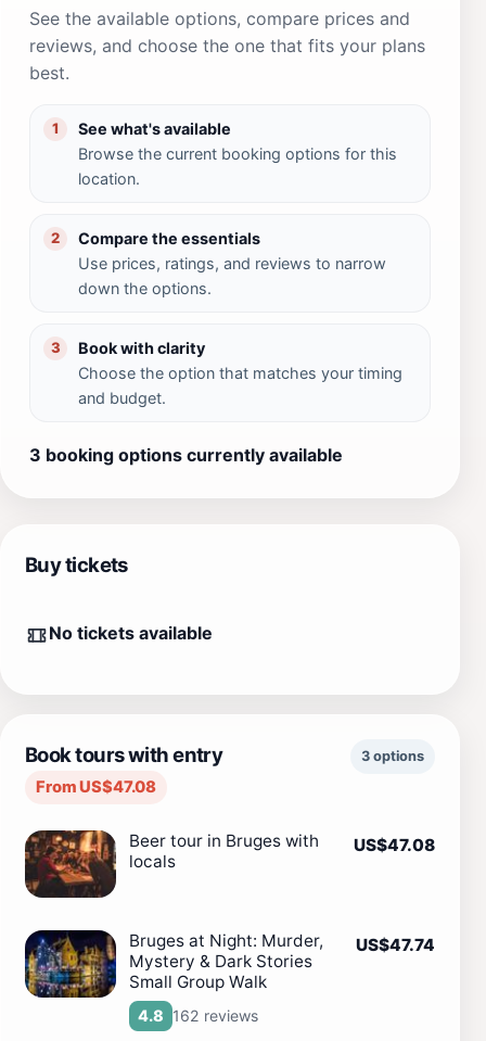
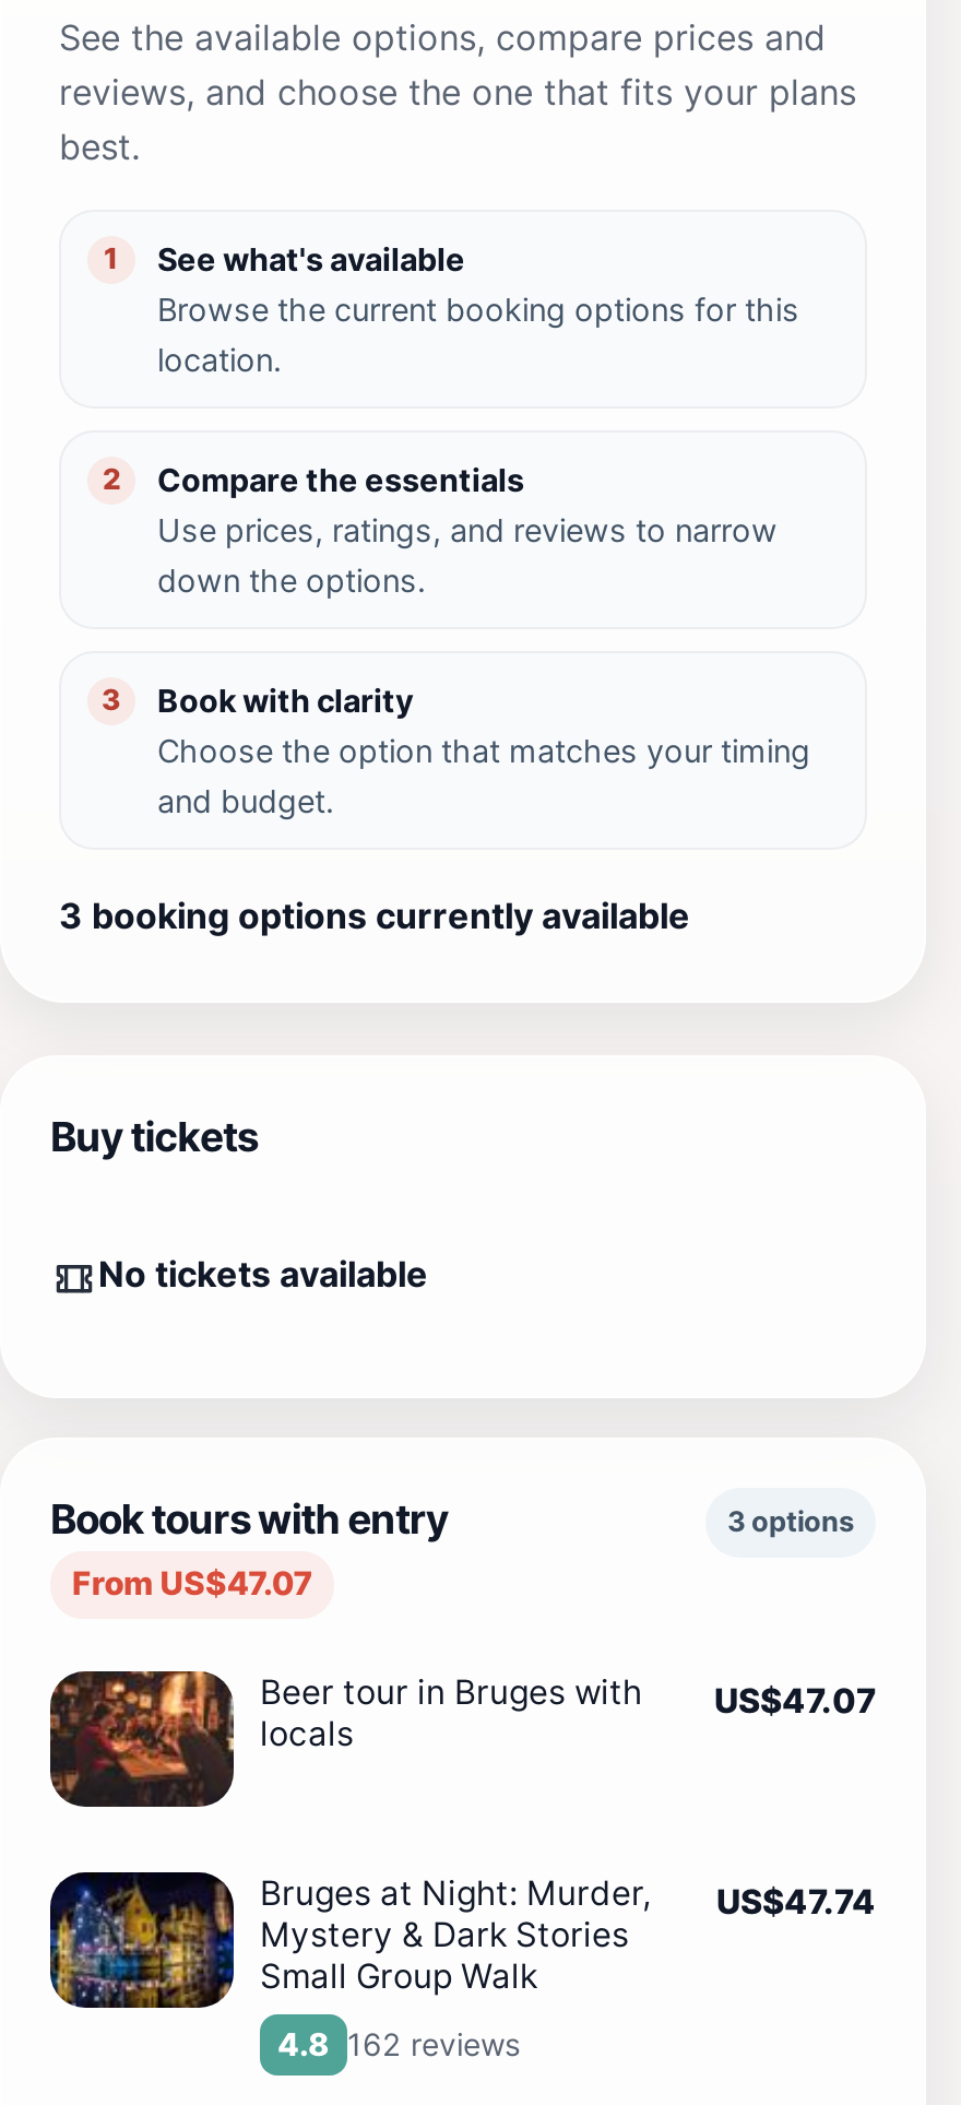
[36,777,156,797] From US$47.08 -> [72,1564,313,1603] From US$47.07
[129,830,435,855] Beer tour in Bruges with US$47.08 -> [260,1671,876,1721] Beer tour in Bruges with US$47.07

